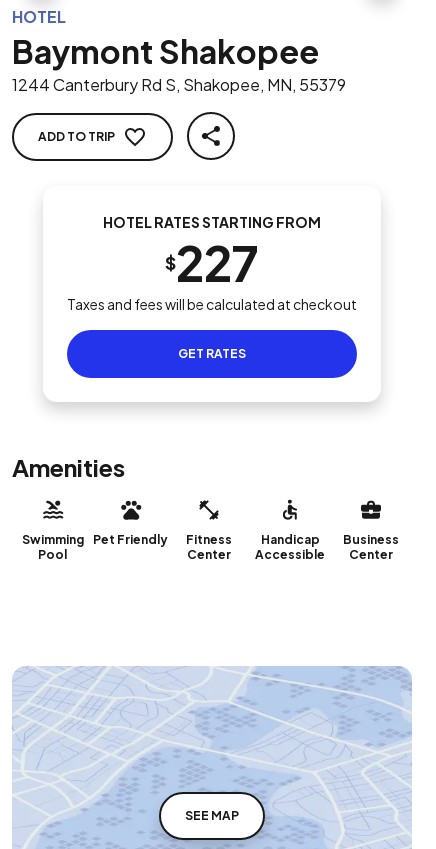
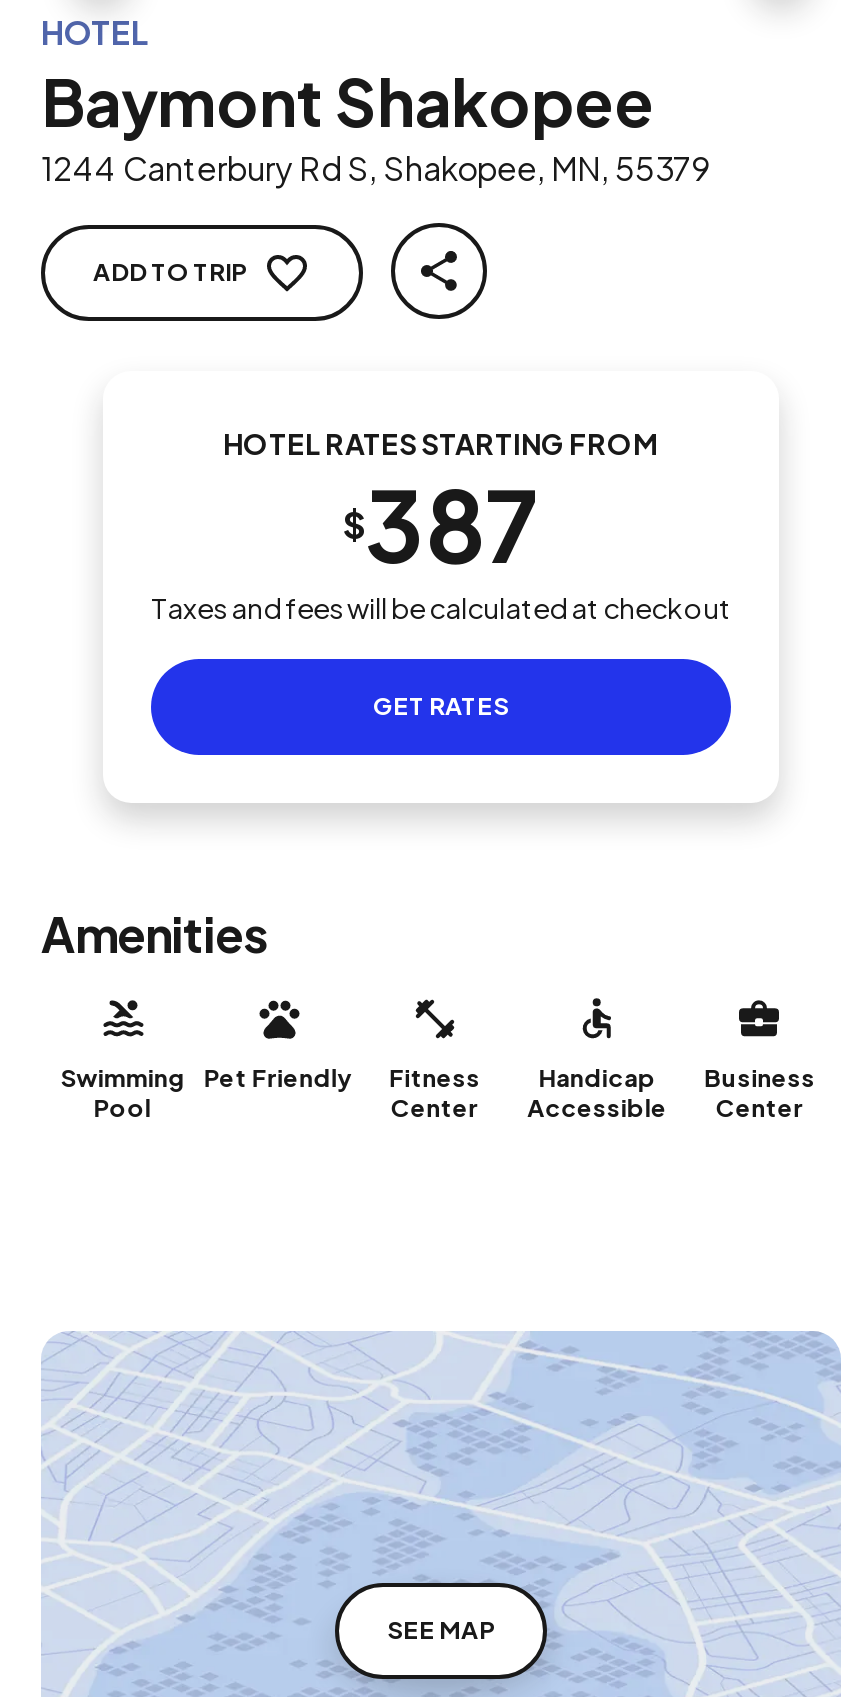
[165,232,259,293] $227 -> [343,463,539,585] $387

